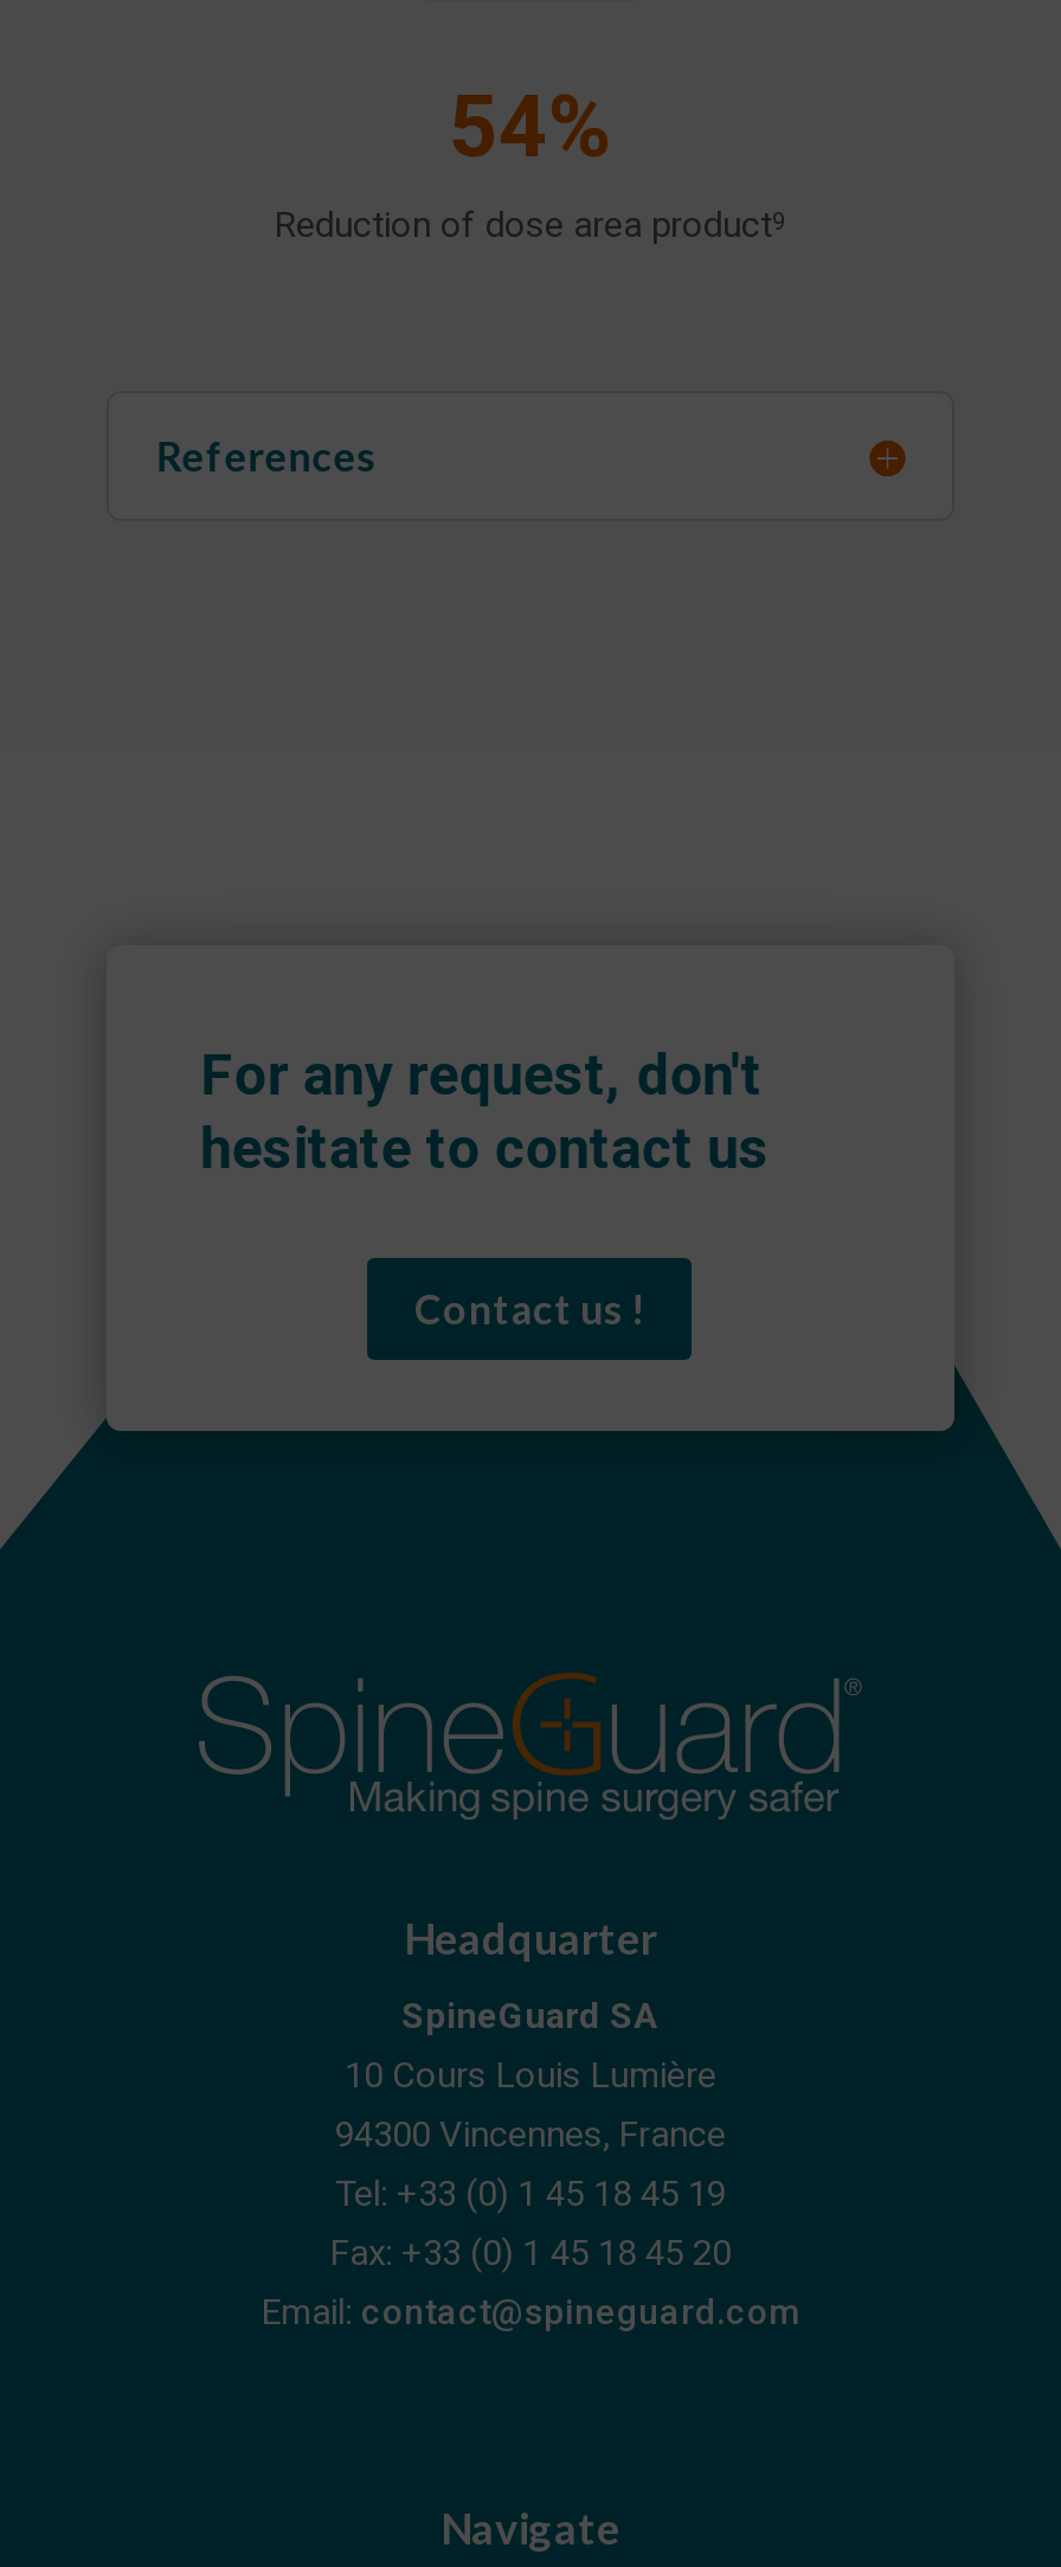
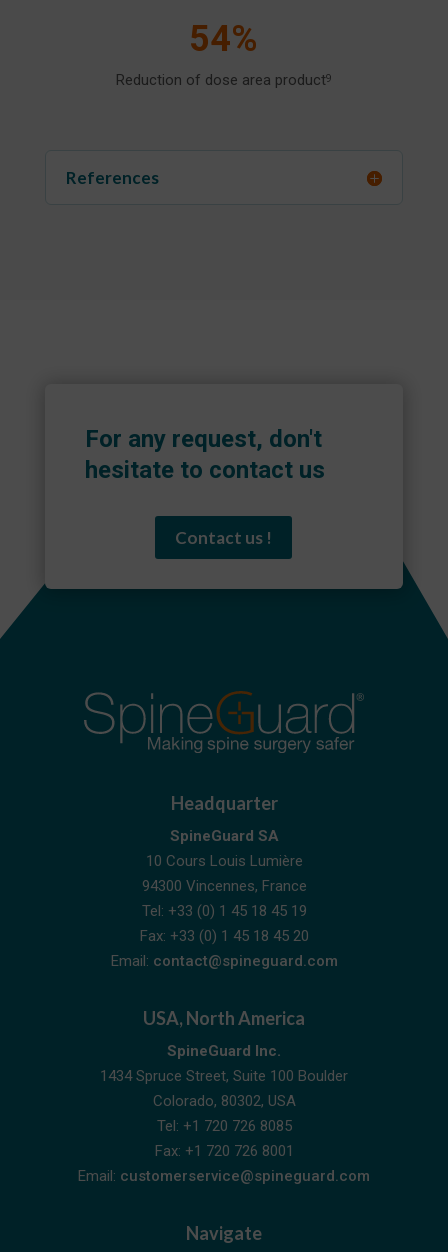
none -> [78,1007,370,1185] USA, North America | SpineGuard Inc. | 1434 Spruce Street, Suite 100 Boulder | Colorado, 80302, USA | Tel: +1 720 726 8085 | Fax: +1 720 726 8001 | Email: customerservice@spineguard.com

